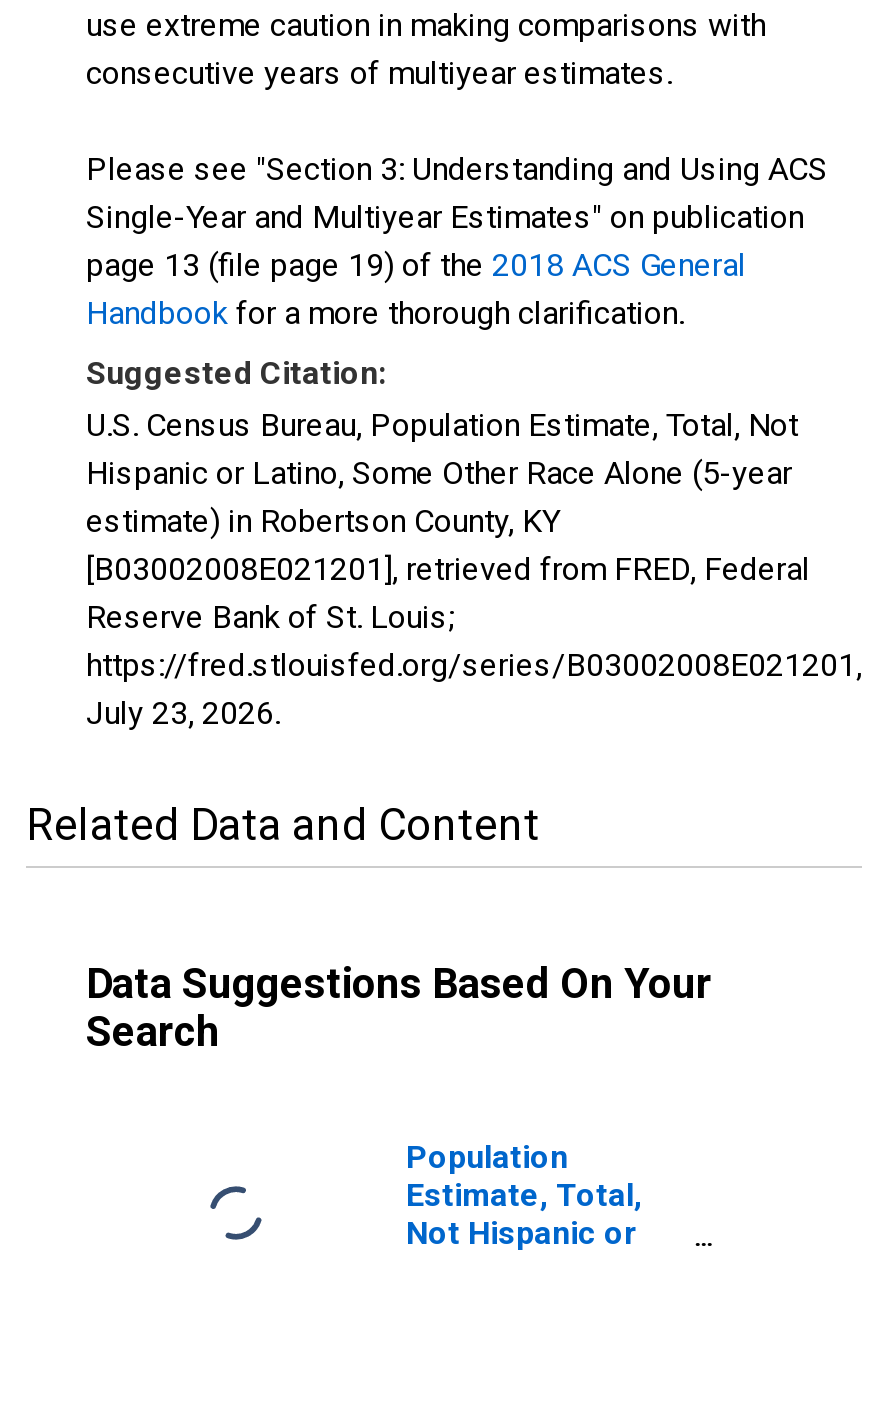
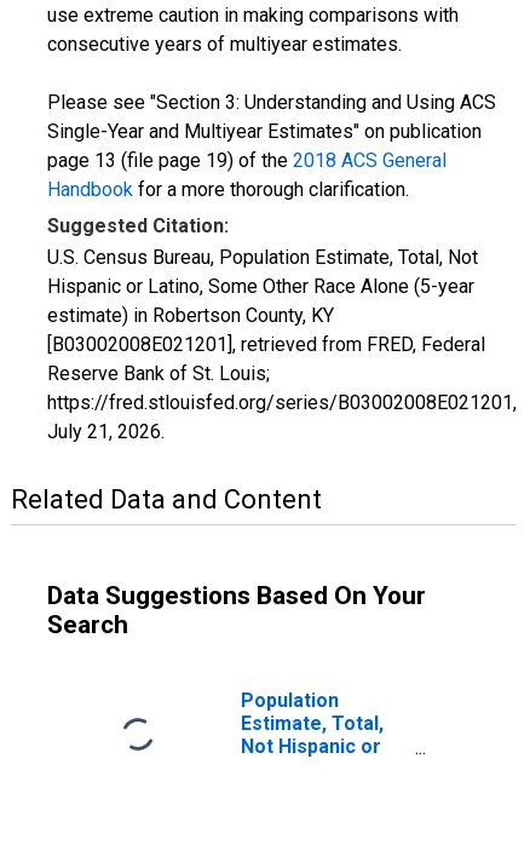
[86,694,280,732] July 23, 2026. -> [47,420,165,443] July 21, 2026.

